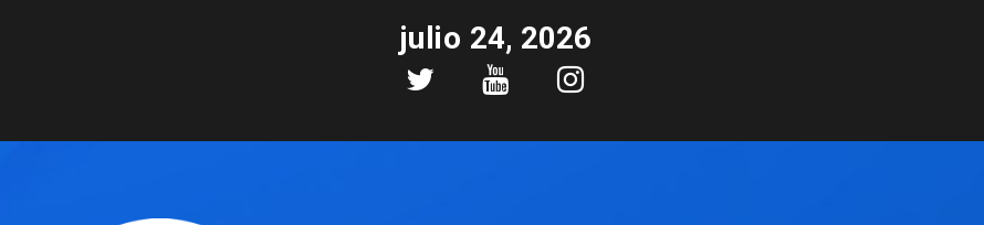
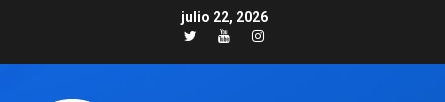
[399,20,592,55] julio 24, 2026 -> [180,9,267,25] julio 22, 2026

